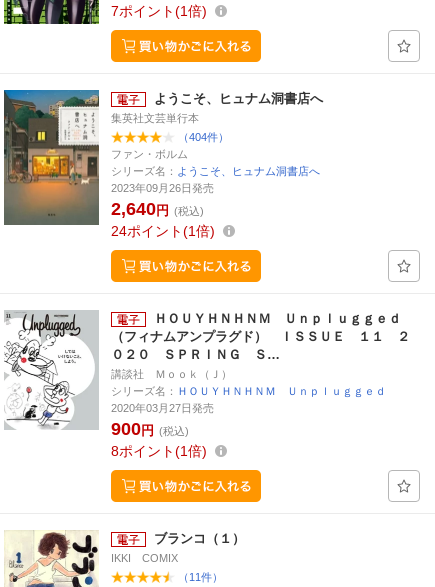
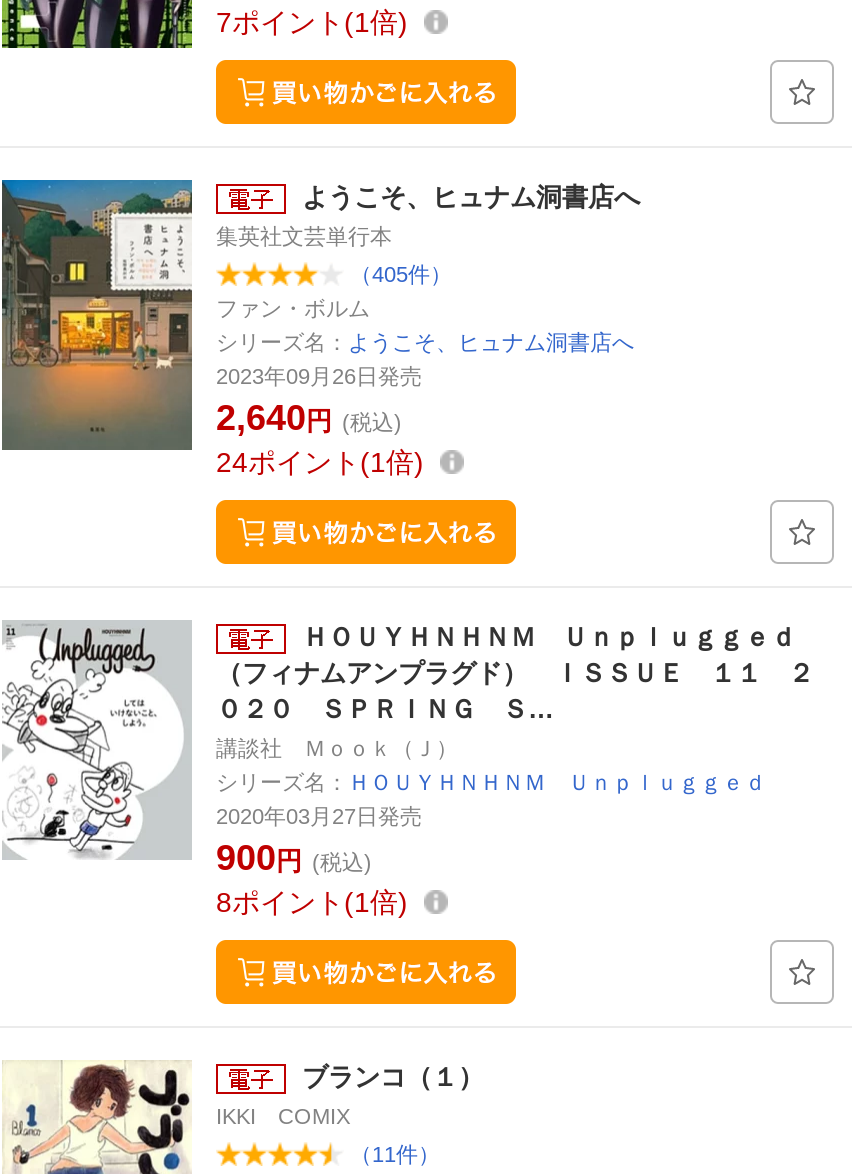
[178,131,229,143] （404件） -> [350,262,452,286] （405件）

